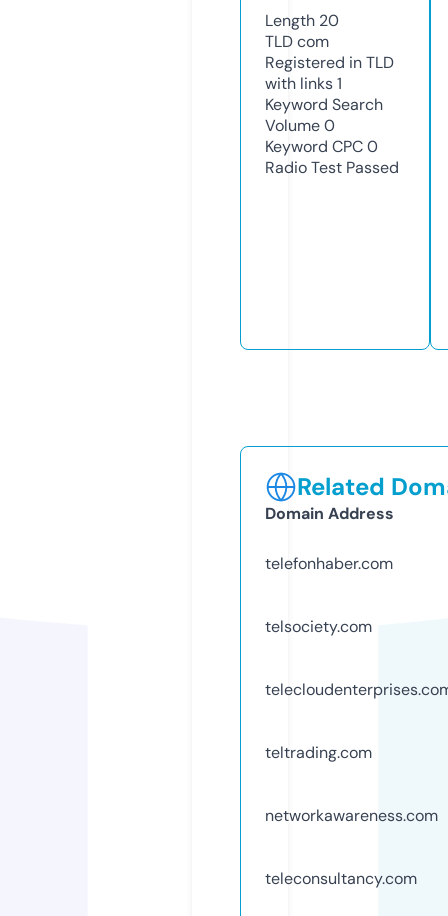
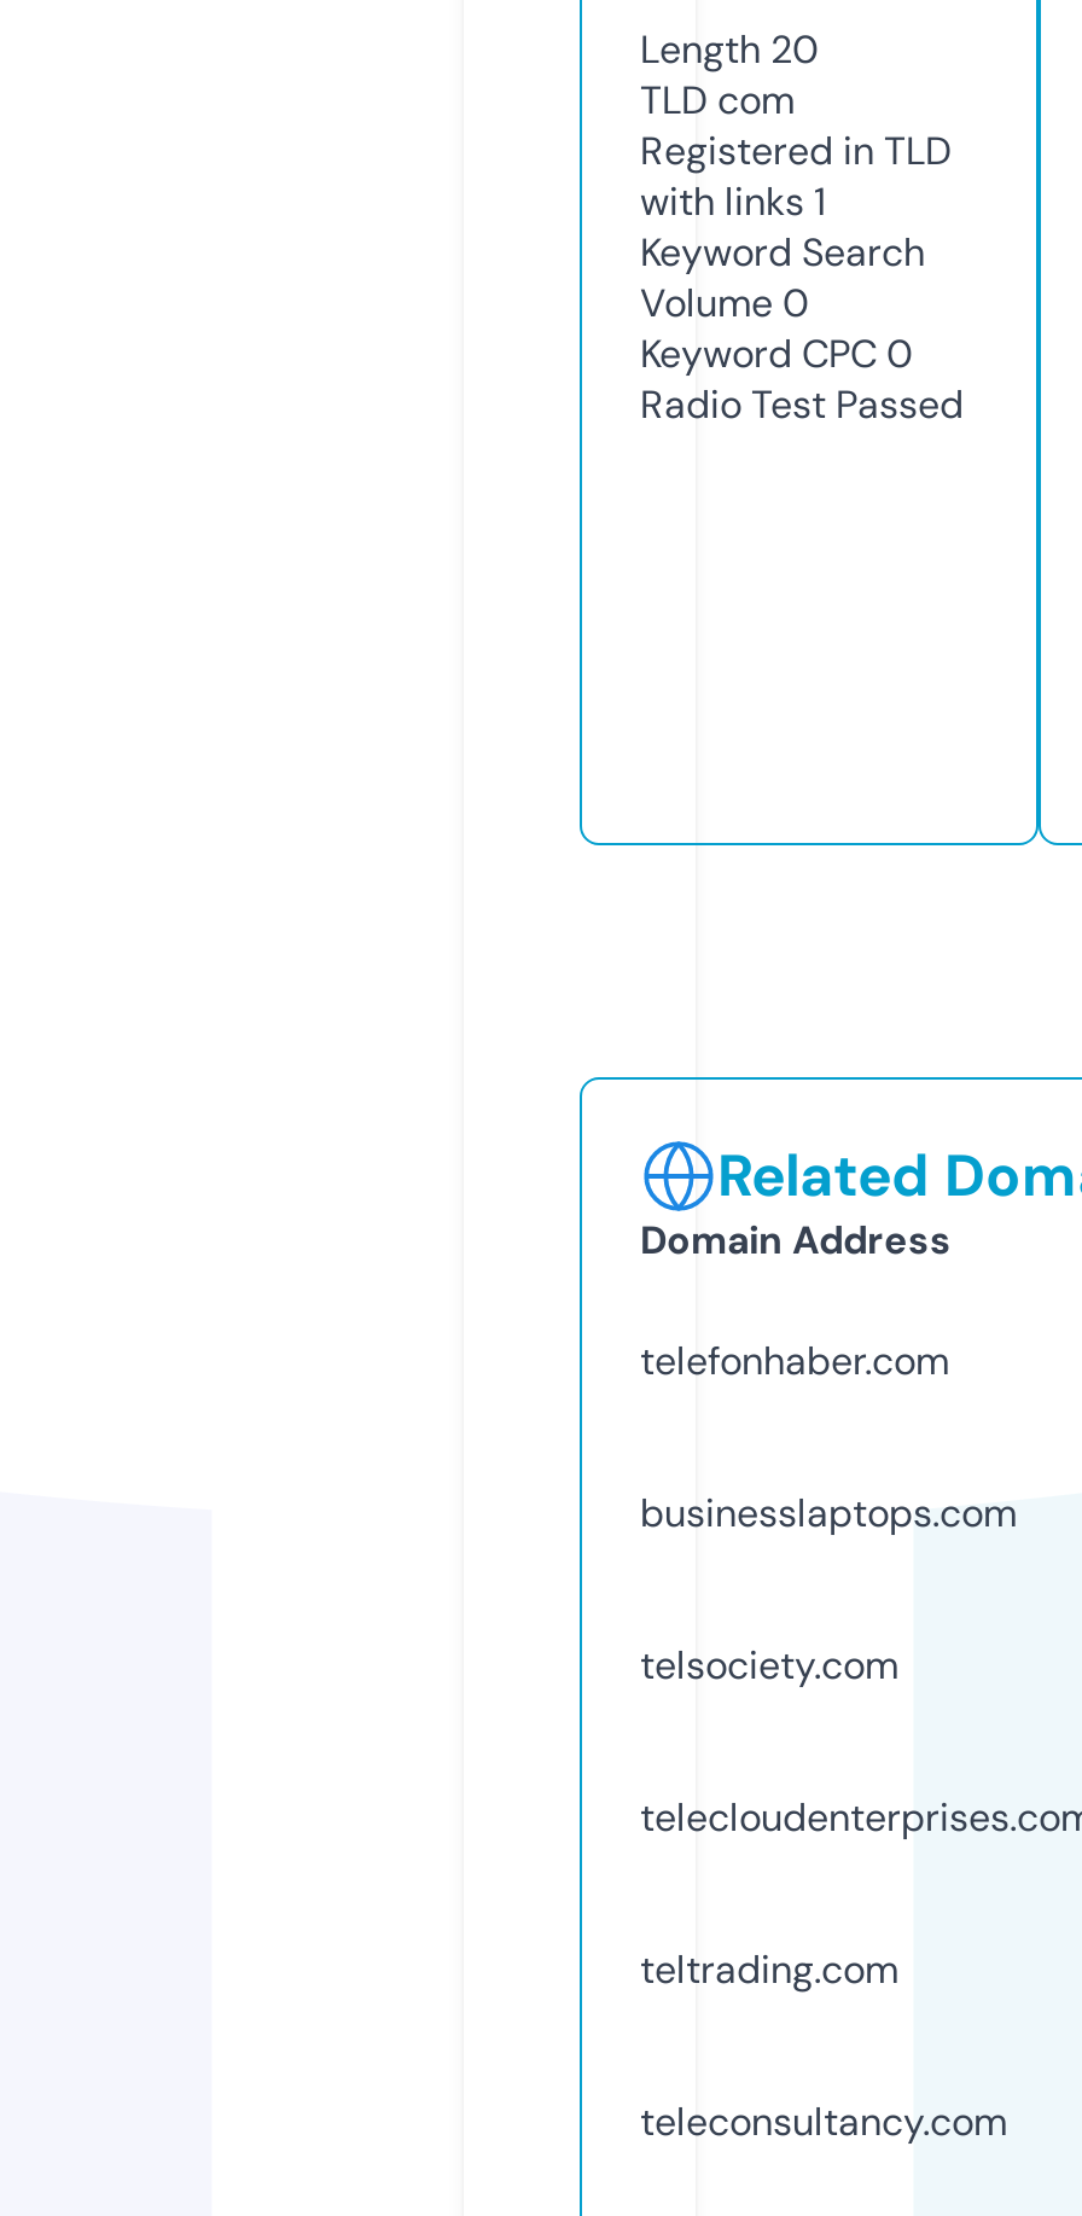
none -> [640,1487,1017,1538] businesslaptops.com
moved [265,616,372,763] -> [640,1639,898,1995]: telsociety.com | teltrading.com
[265,805,438,826] networkawareness.com -> none

